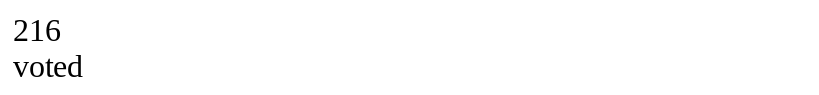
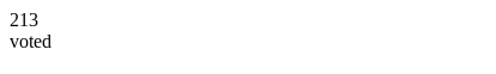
[13,13,61,47] 216 -> [10,10,38,30] 213

